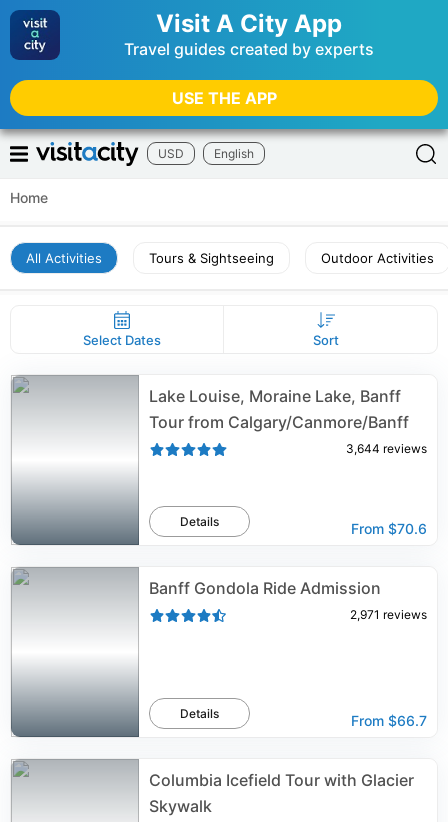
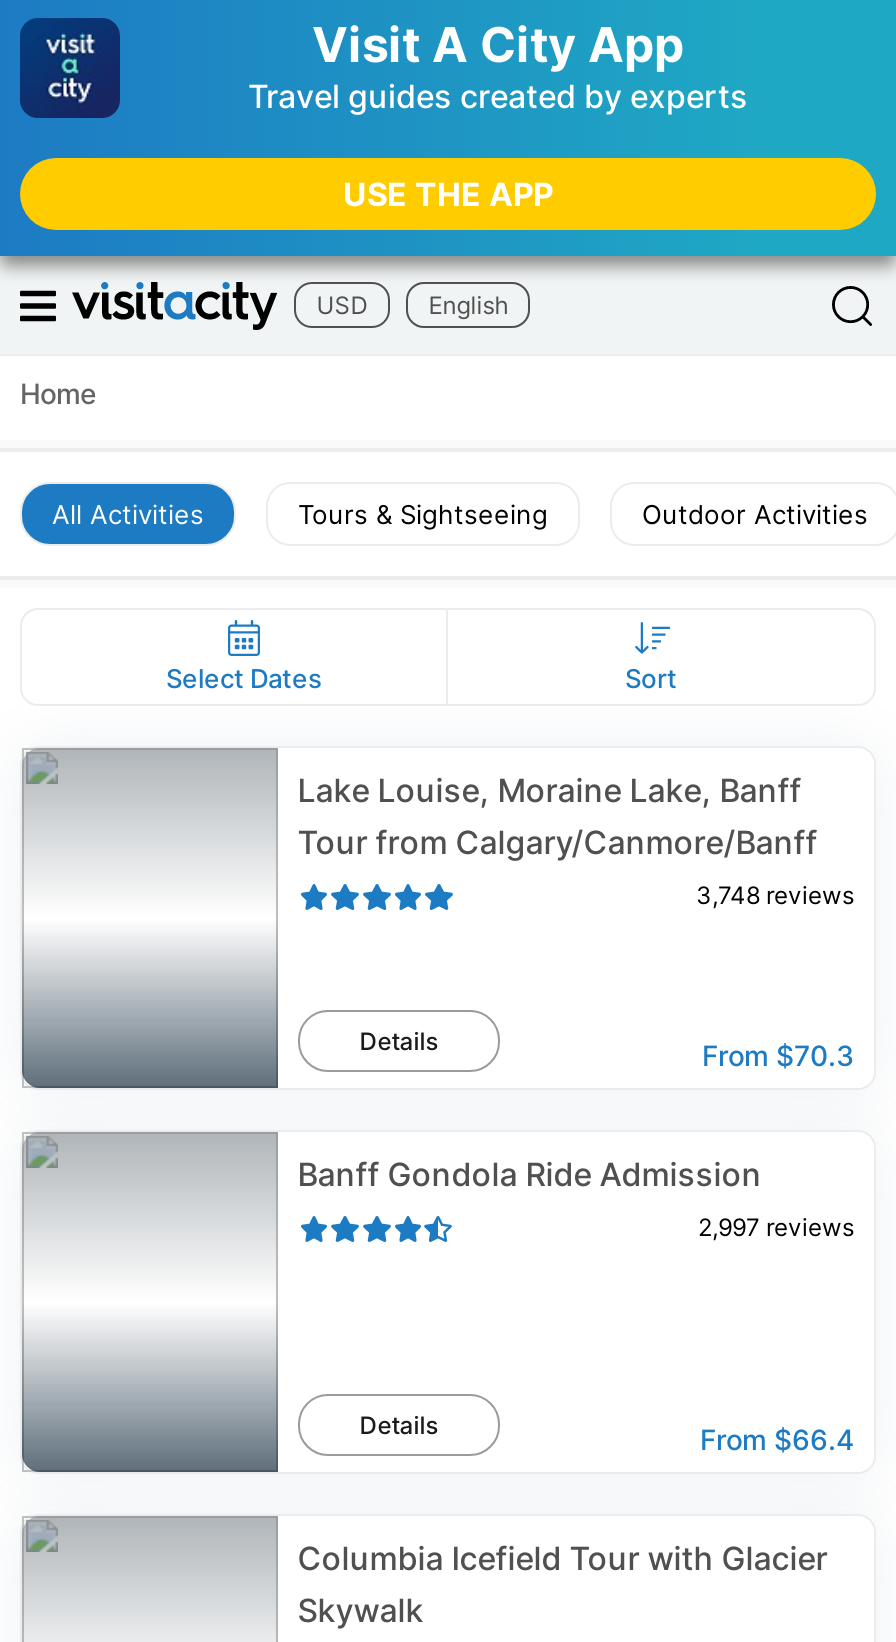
[346,441,427,456] 3,644 reviews -> [696,880,854,910] 3,748 reviews
[351,520,427,537] From $70.6 -> [702,1038,854,1072] From $70.3
[350,607,427,622] 2,971 reviews -> [698,1212,854,1242] 2,997 reviews
[351,712,427,729] From $66.7 -> [700,1422,854,1456] From $66.4

